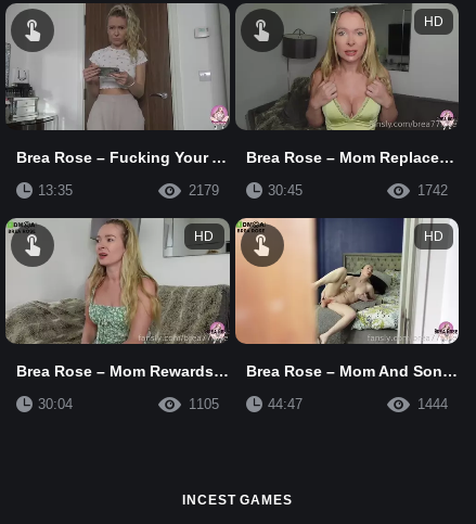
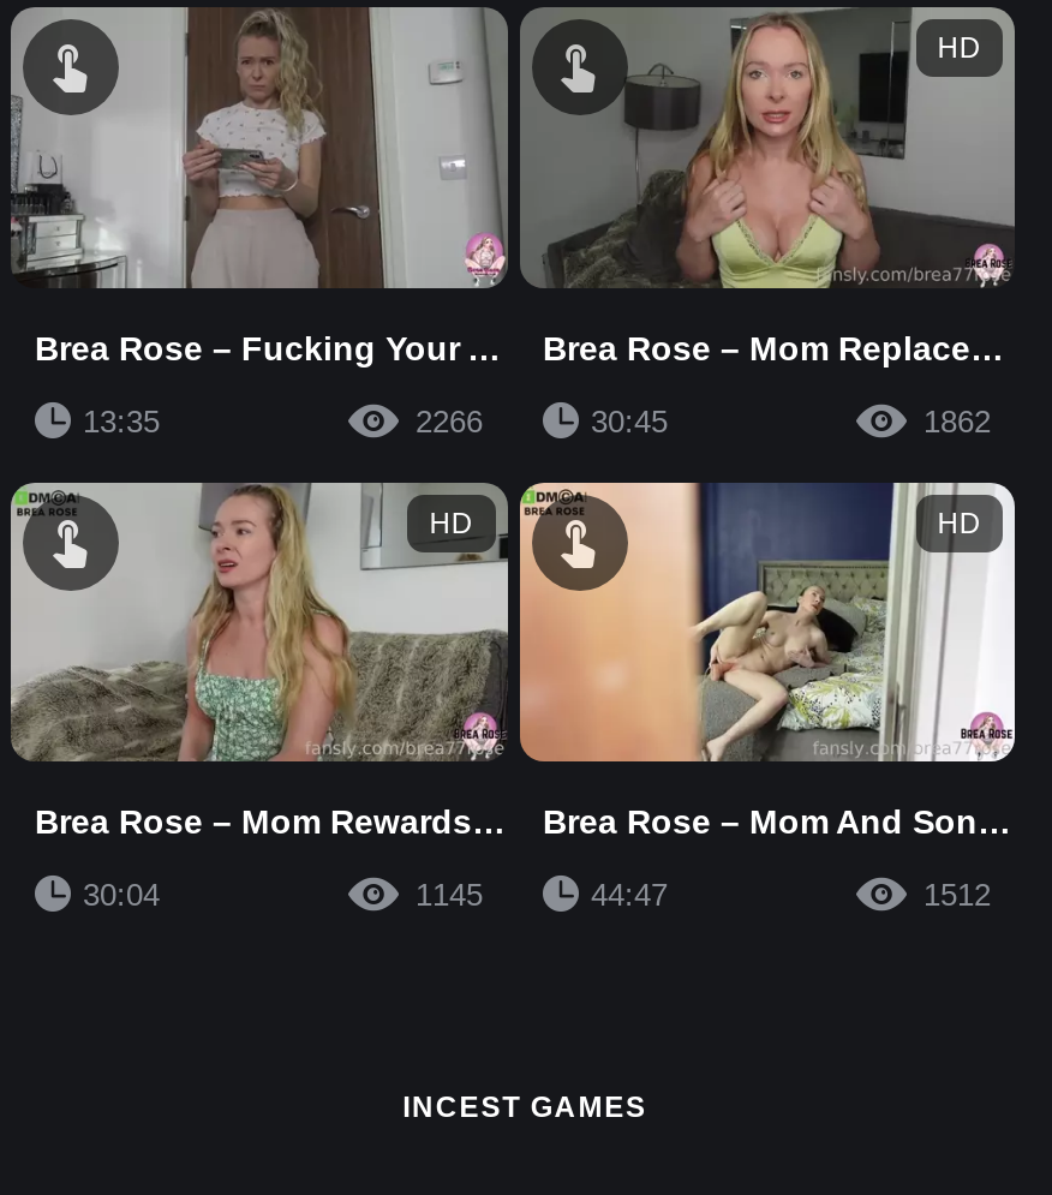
[188,182,218,198] 2179 -> [416,402,483,438] 2266
[417,182,448,198] 1742 -> [924,402,991,438] 1862
[188,396,218,412] 1105 -> [416,876,483,912] 1145
[417,396,448,412] 1444 -> [924,876,991,912] 1512

